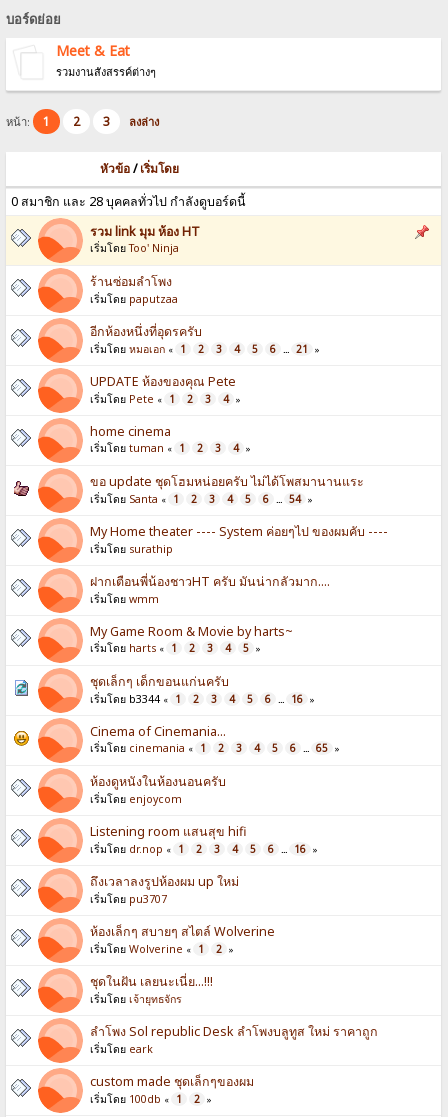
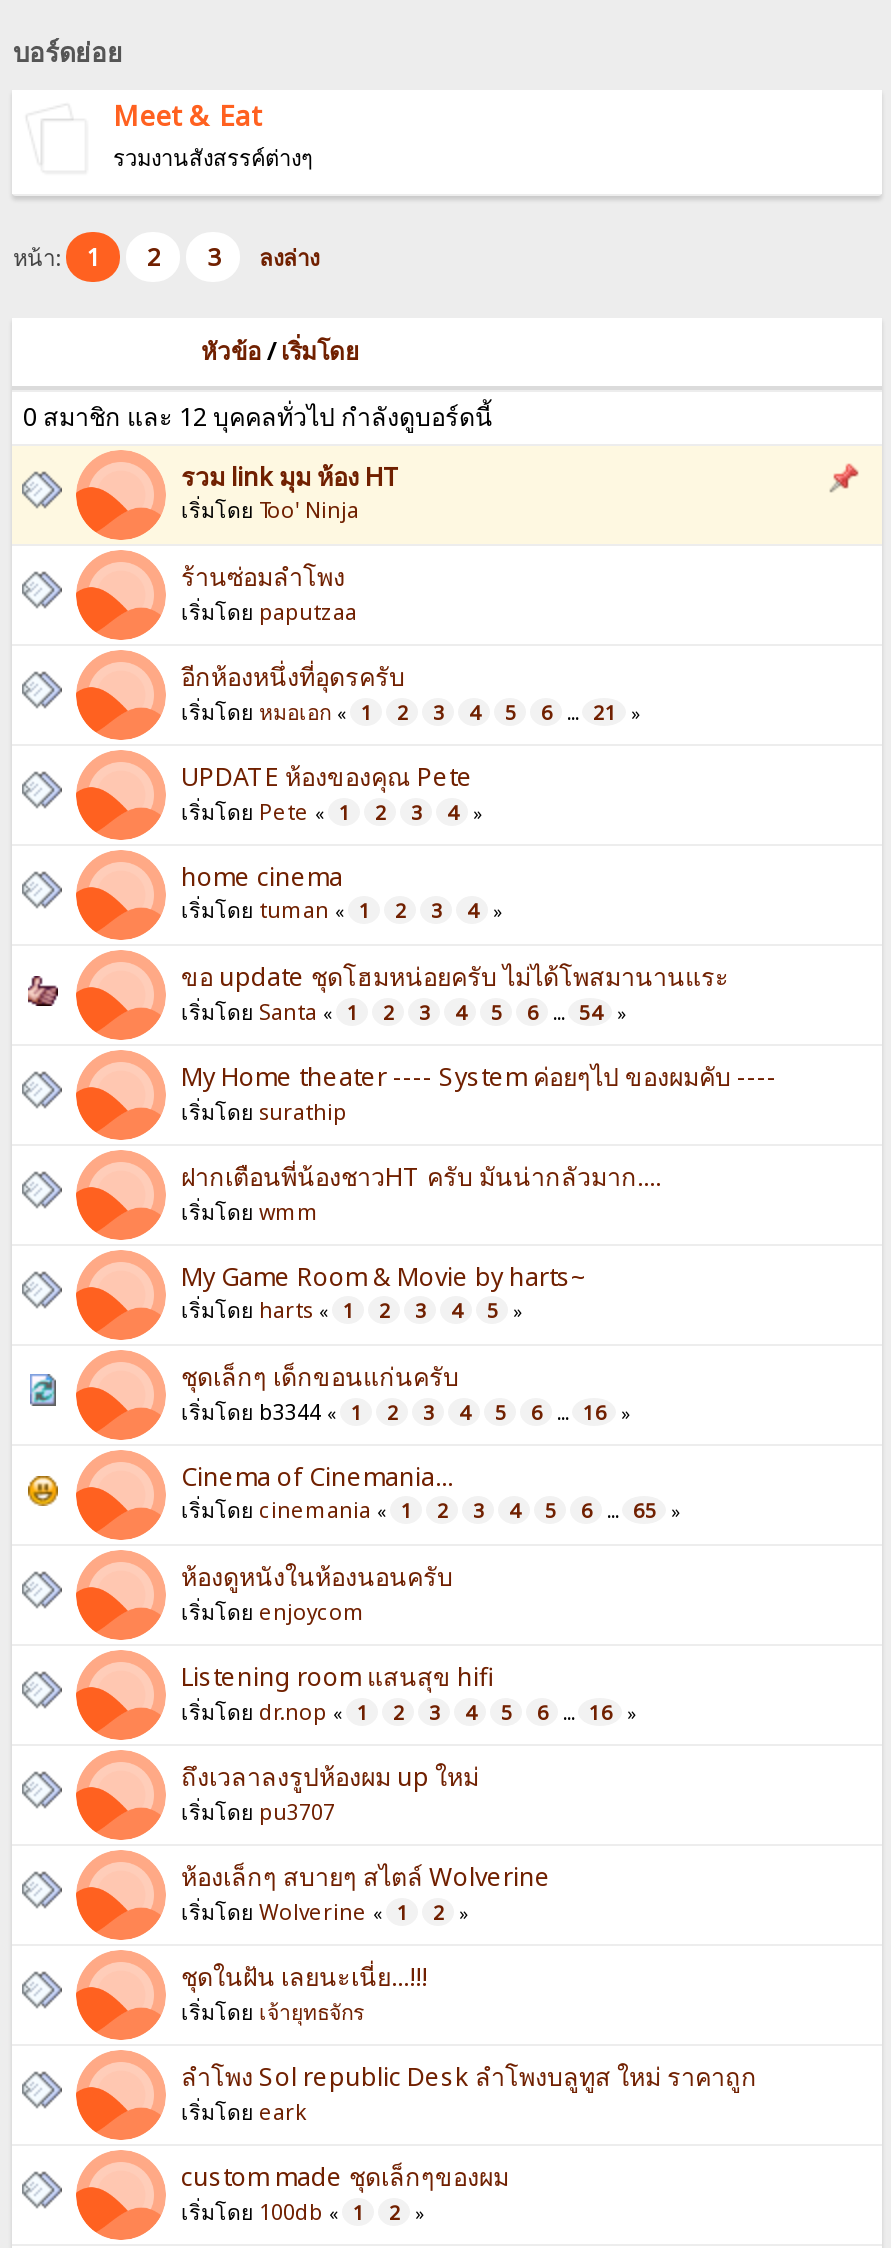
[11,193,246,210] 0 สมาชิก และ 28 บุคคลทั่วไป กำลังดูบอร์ดนี้ -> [23,401,493,435] 0 สมาชิก และ 12 บุคคลทั่วไป กำลังดูบอร์ดนี้

